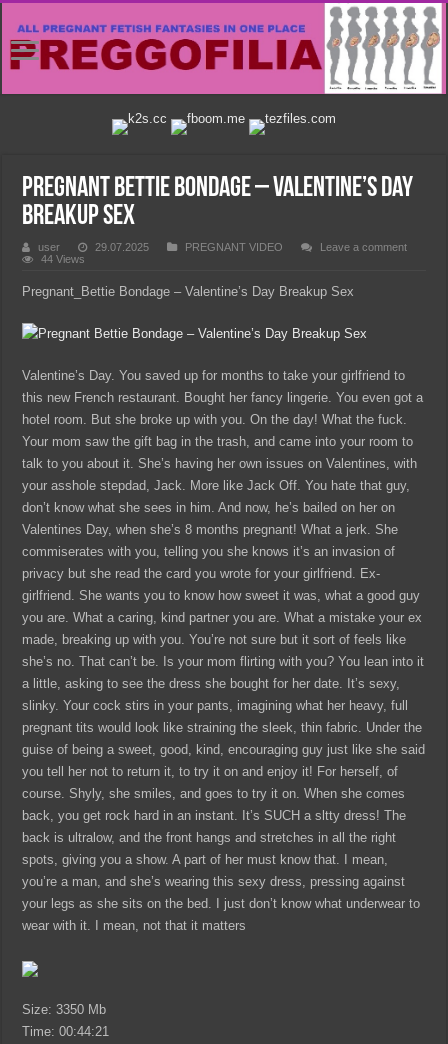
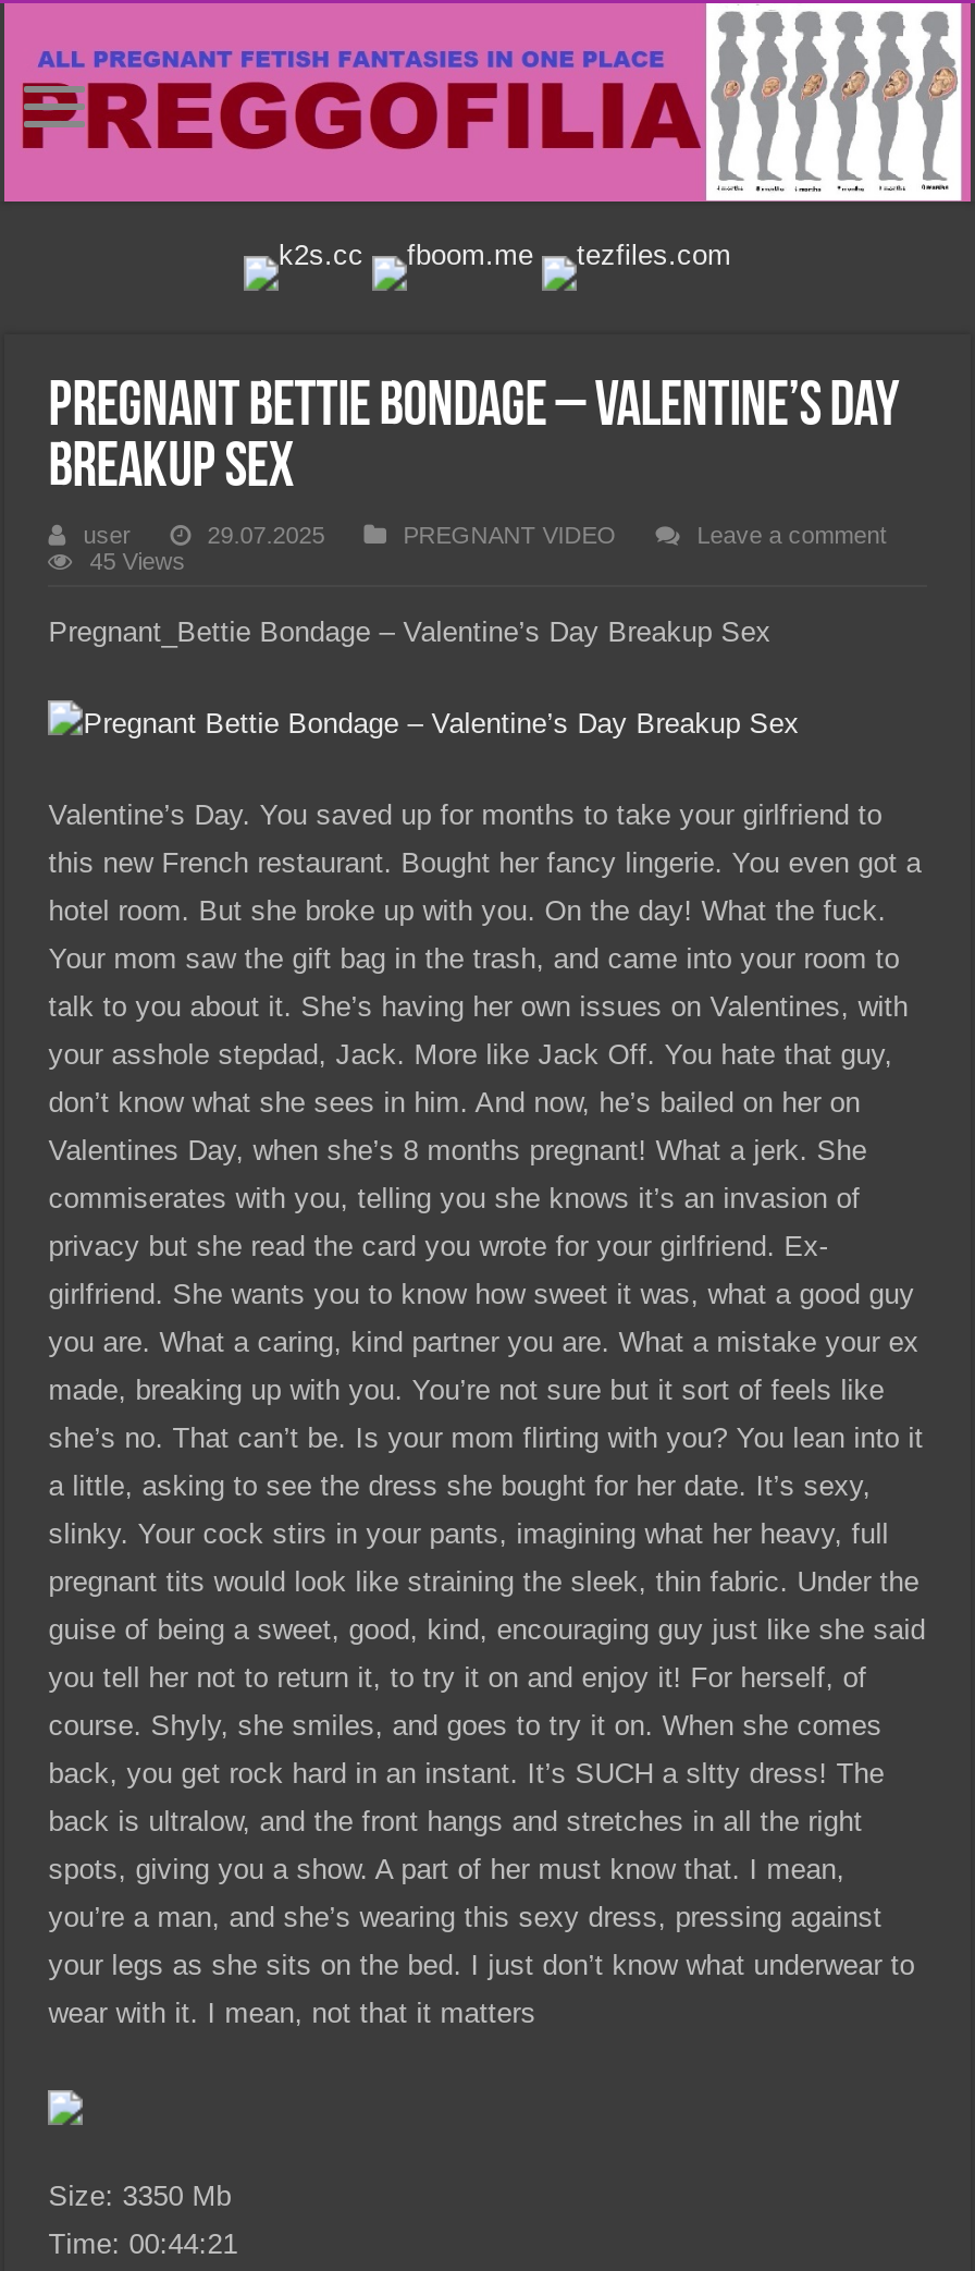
[41,253,85,265] 44 Views -> [90,547,185,574] 45 Views

